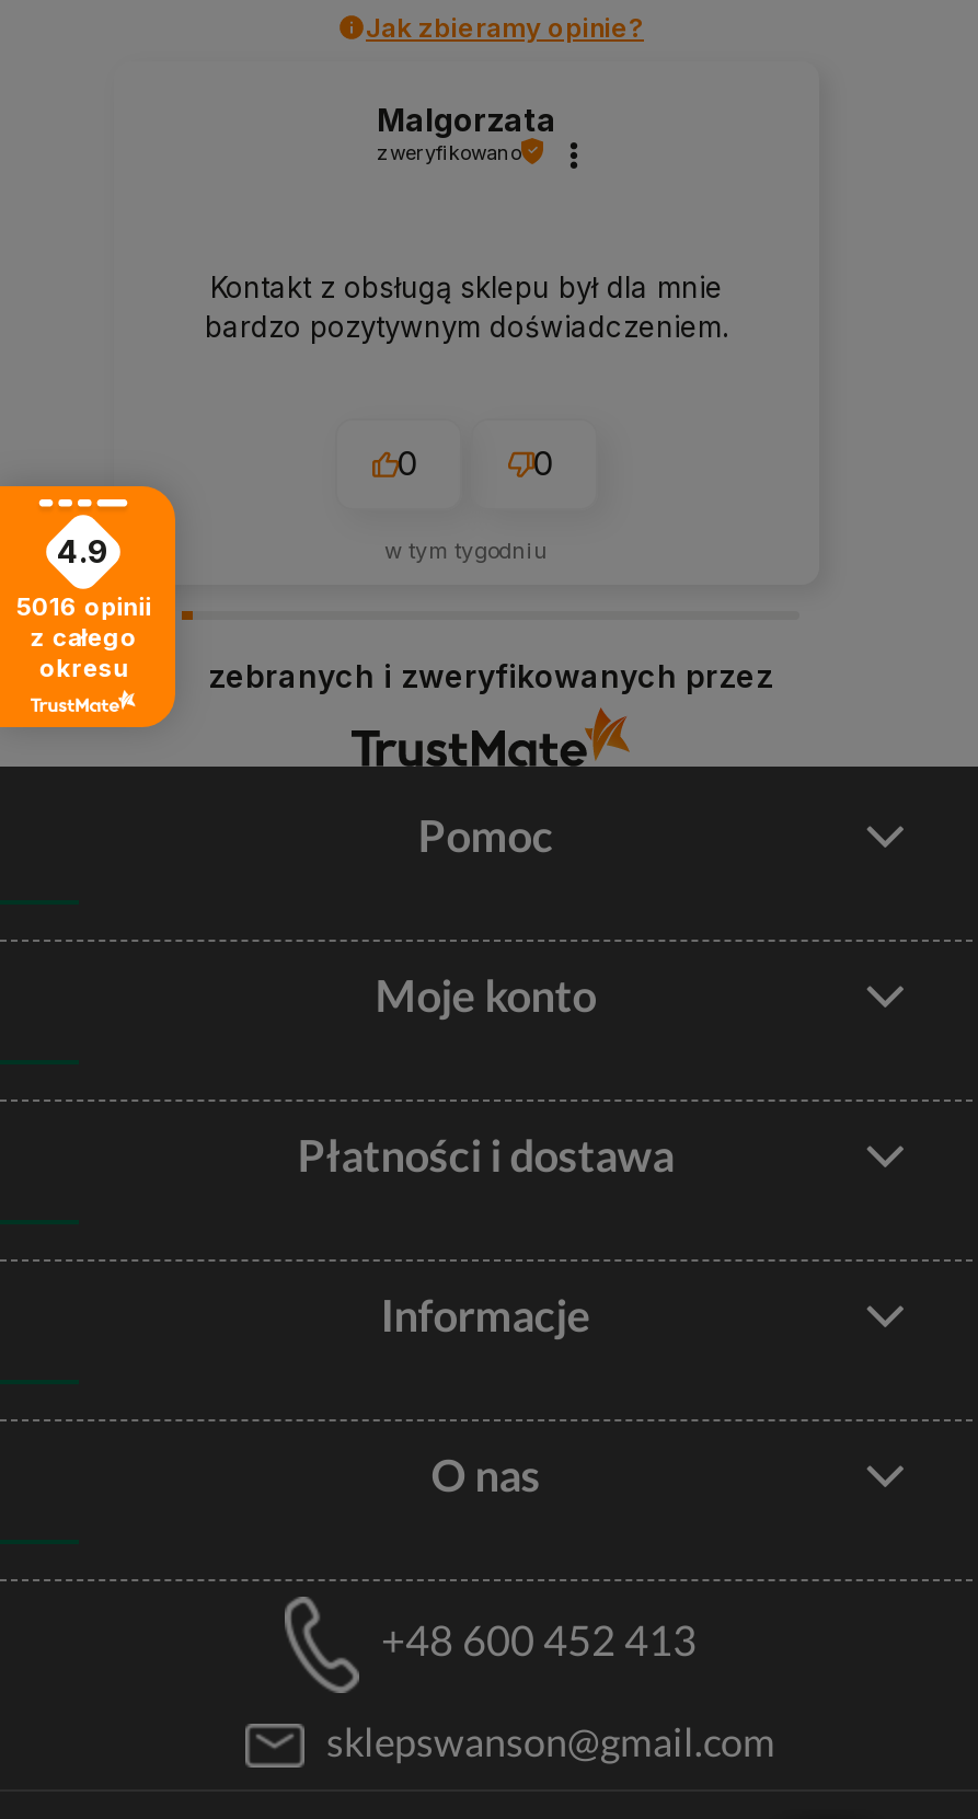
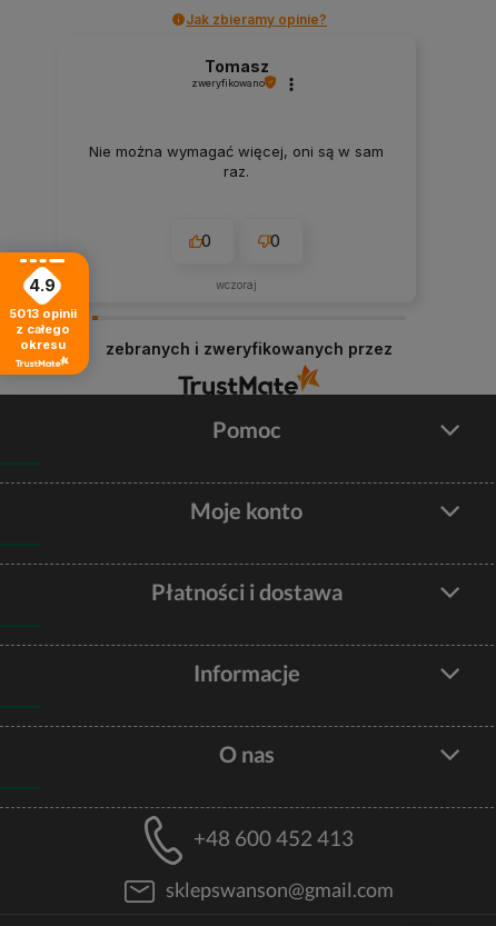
[377,101,556,138] Malgorzata -> [205,57,269,75] Tomasz
[205,270,728,345] Kontakt z obsługą sklepu był dla mnie | bardzo pozytywnym doświadczeniem. -> [90,143,384,181] Nie można wymagać więcej, oni są w sam | raz.
[384,536,549,563] w tym tygodniu -> [216,278,257,291] wczoraj
[16,590,152,621] 5016 opinii -> [9,305,77,321] 5013 opinii

